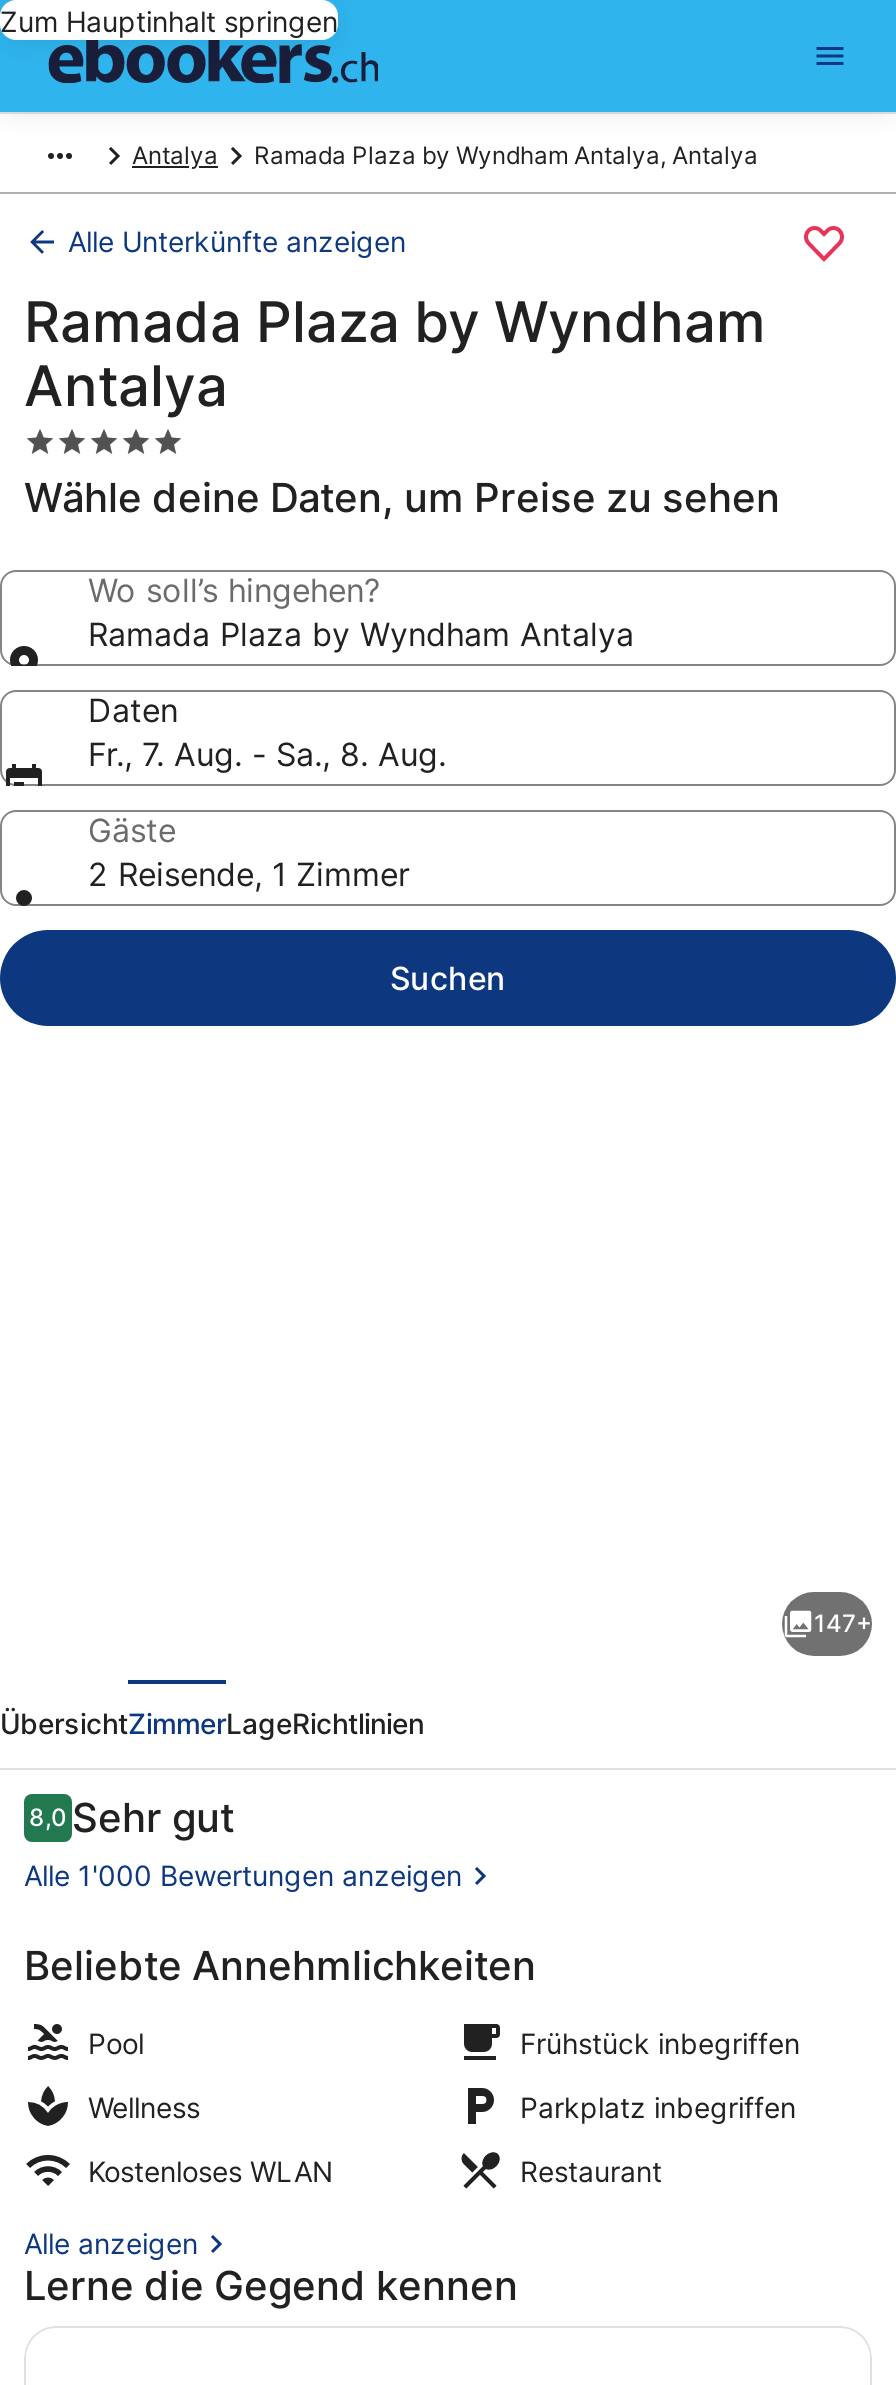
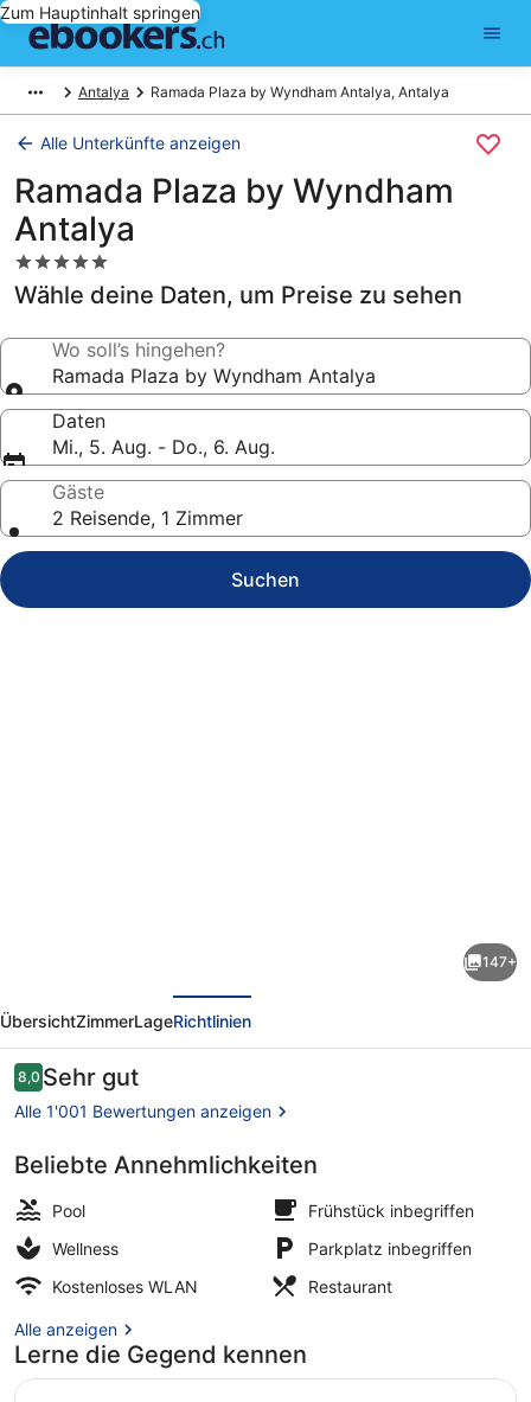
[88,734,446,774] Fr., 7. Aug. - Sa., 8. Aug. -> [52,435,275,459] Mi., 5. Aug. - Do., 6. Aug.
[24,1857,462,1891] Alle 1'000 Bewertungen anzeigen -> [14,1101,271,1121] Alle 1'001 Bewertungen anzeigen

